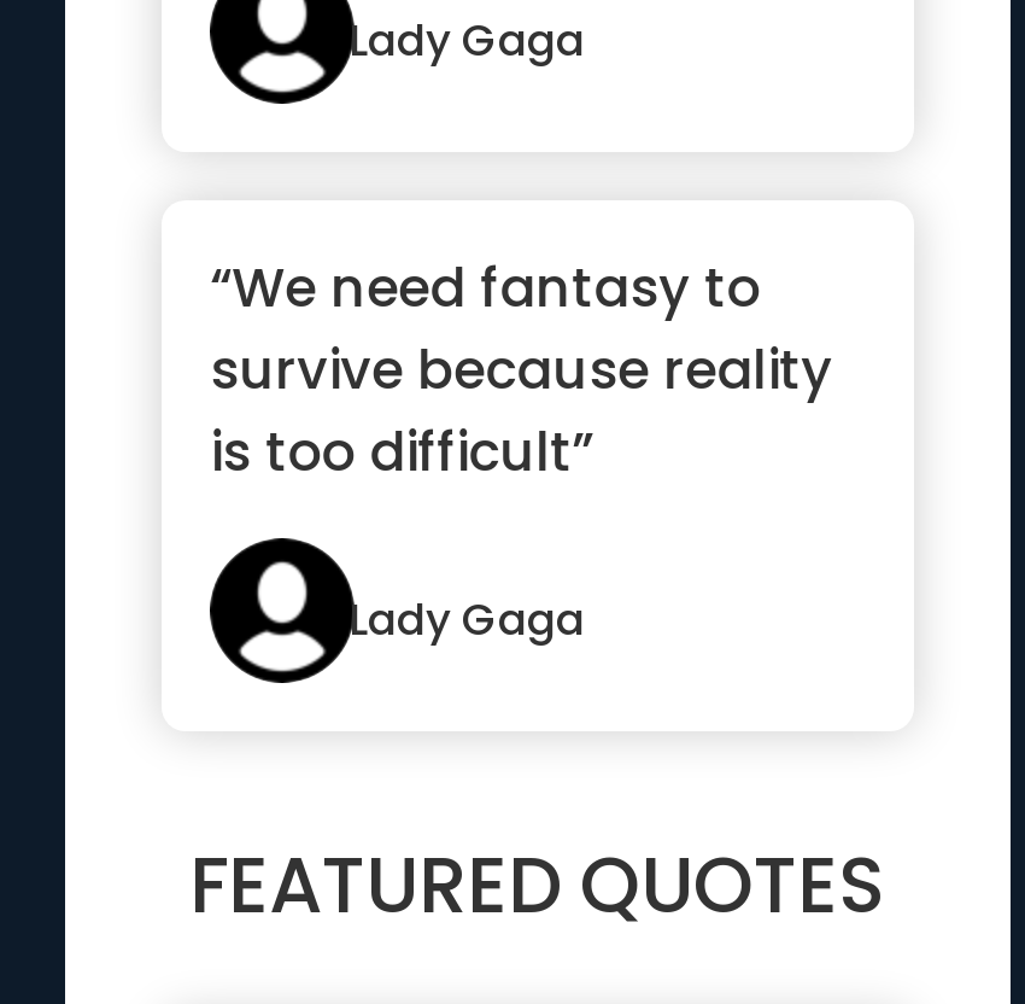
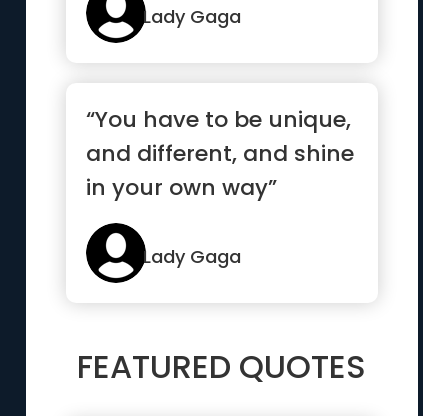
[210,251,833,490] “We need fantasy to | survive because reality | is too difficult” -> [86,104,354,203] “You have to be unique, | and different, and shine | in your own way”

